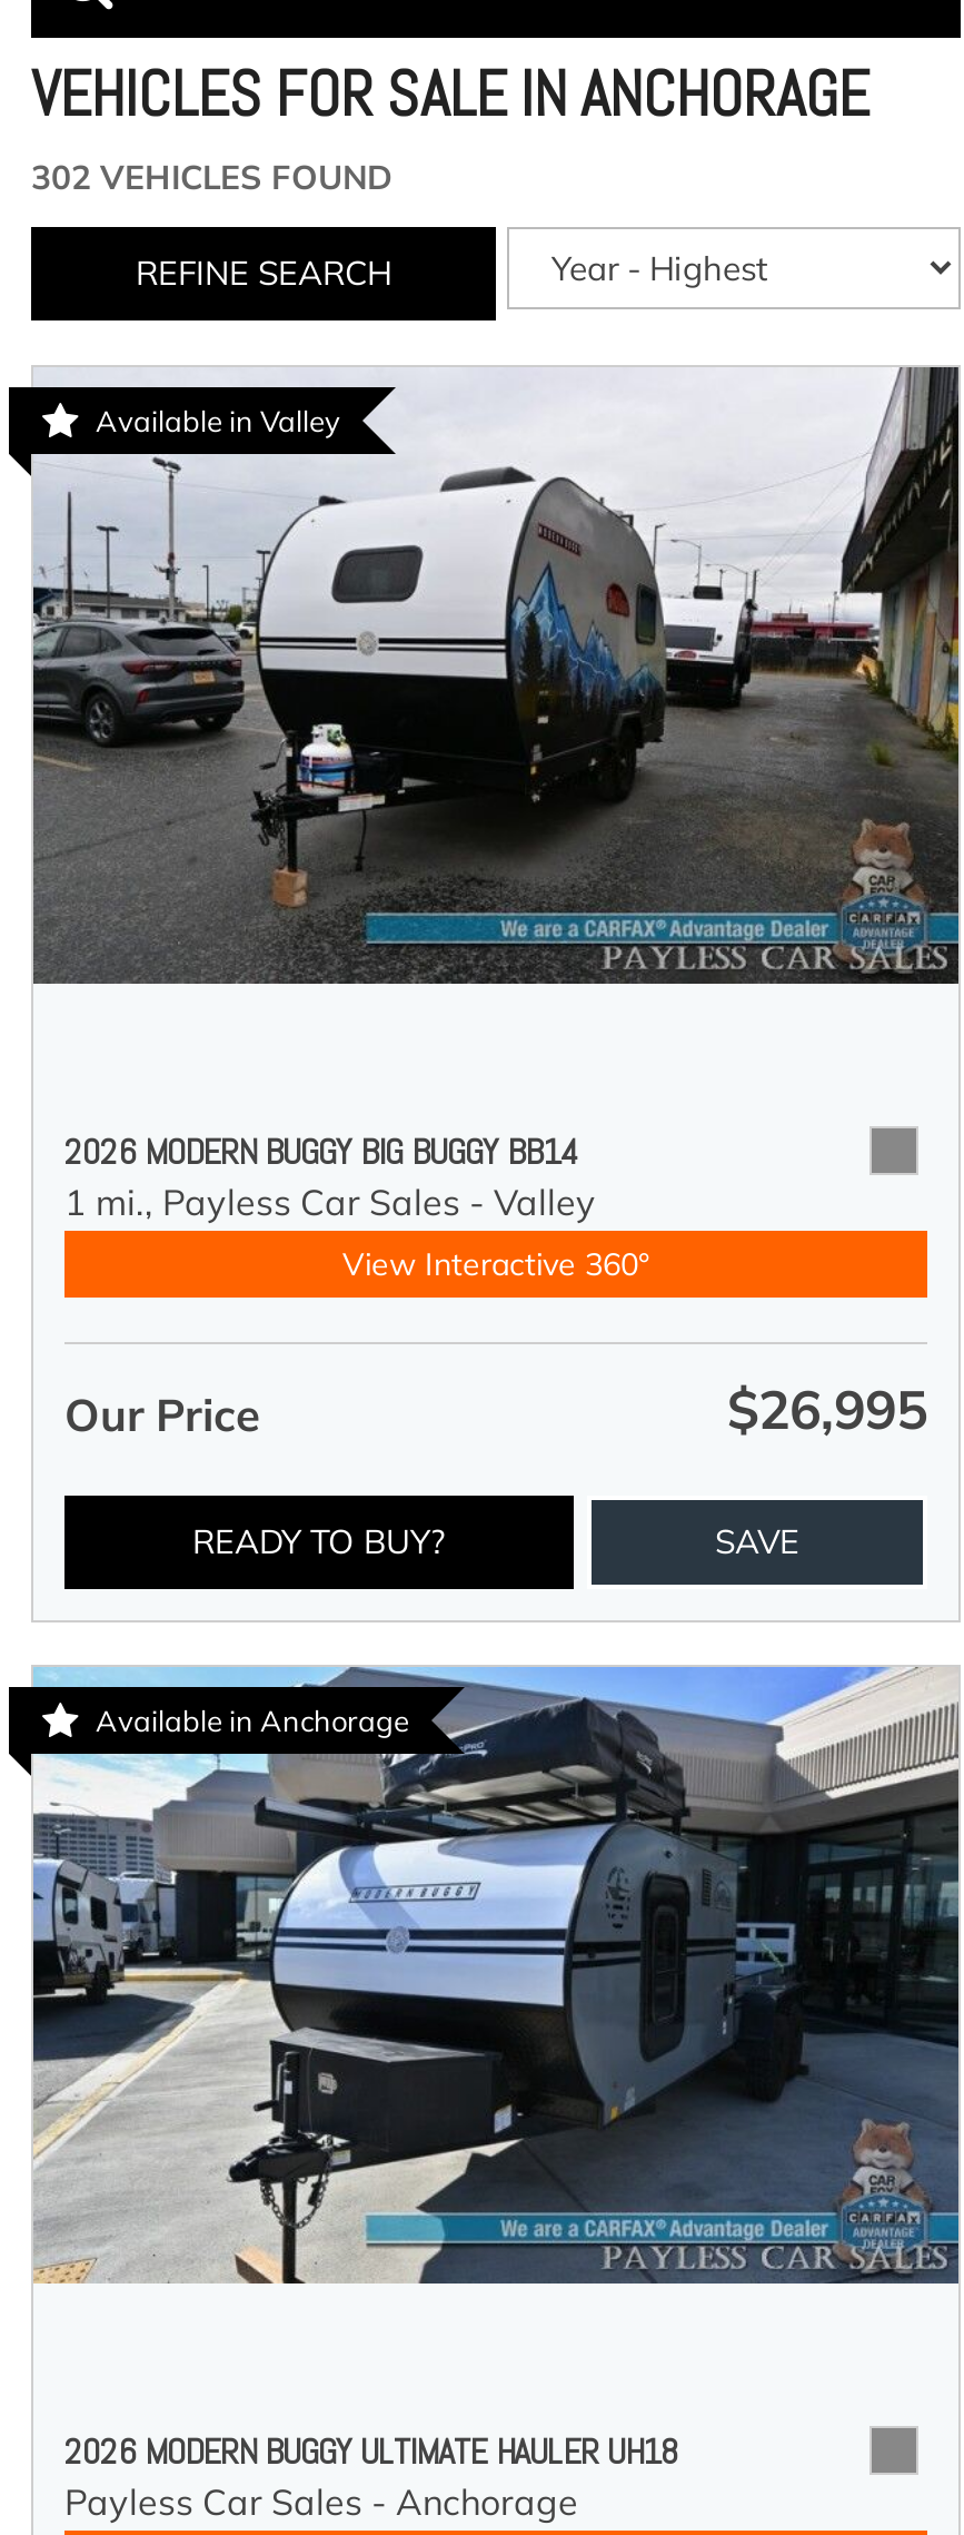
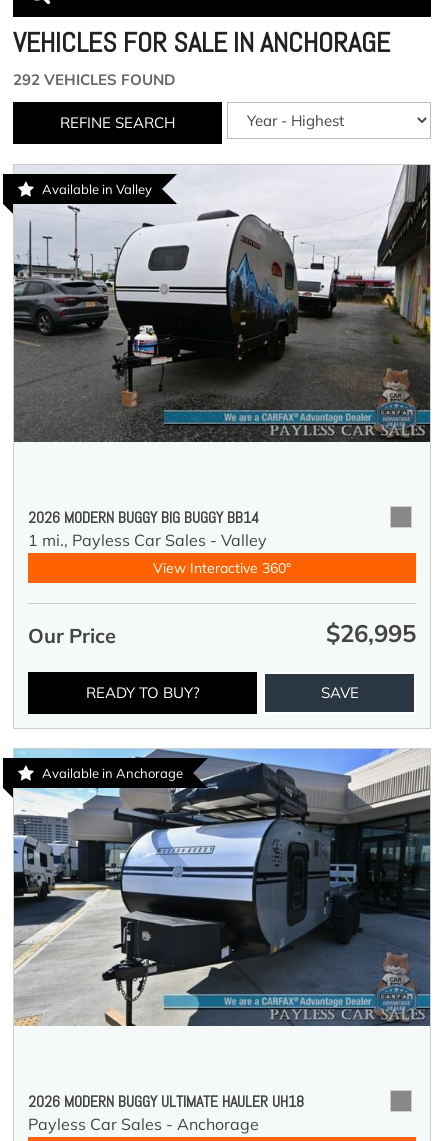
[31,156,391,198] 302 VEHICLES FOUND -> [13,70,175,89] 292 VEHICLES FOUND

